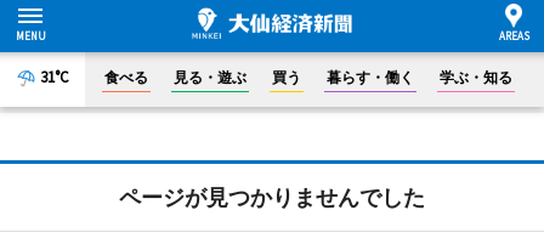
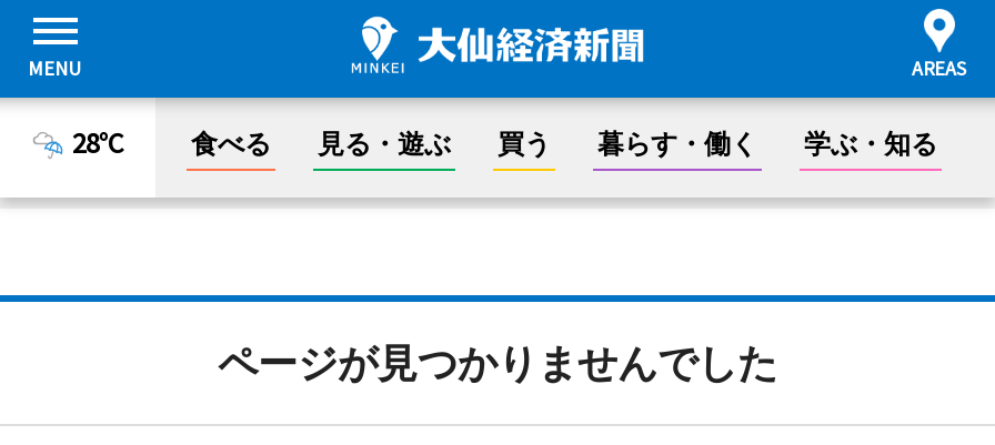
[39,67,512,88] 31°C 食べる 見る・遊ぶ 買う 暮らす・働く 学ぶ・知る -> [72,125,937,163] 28°C 食べる 見る・遊ぶ 買う 暮らす・働く 学ぶ・知る

